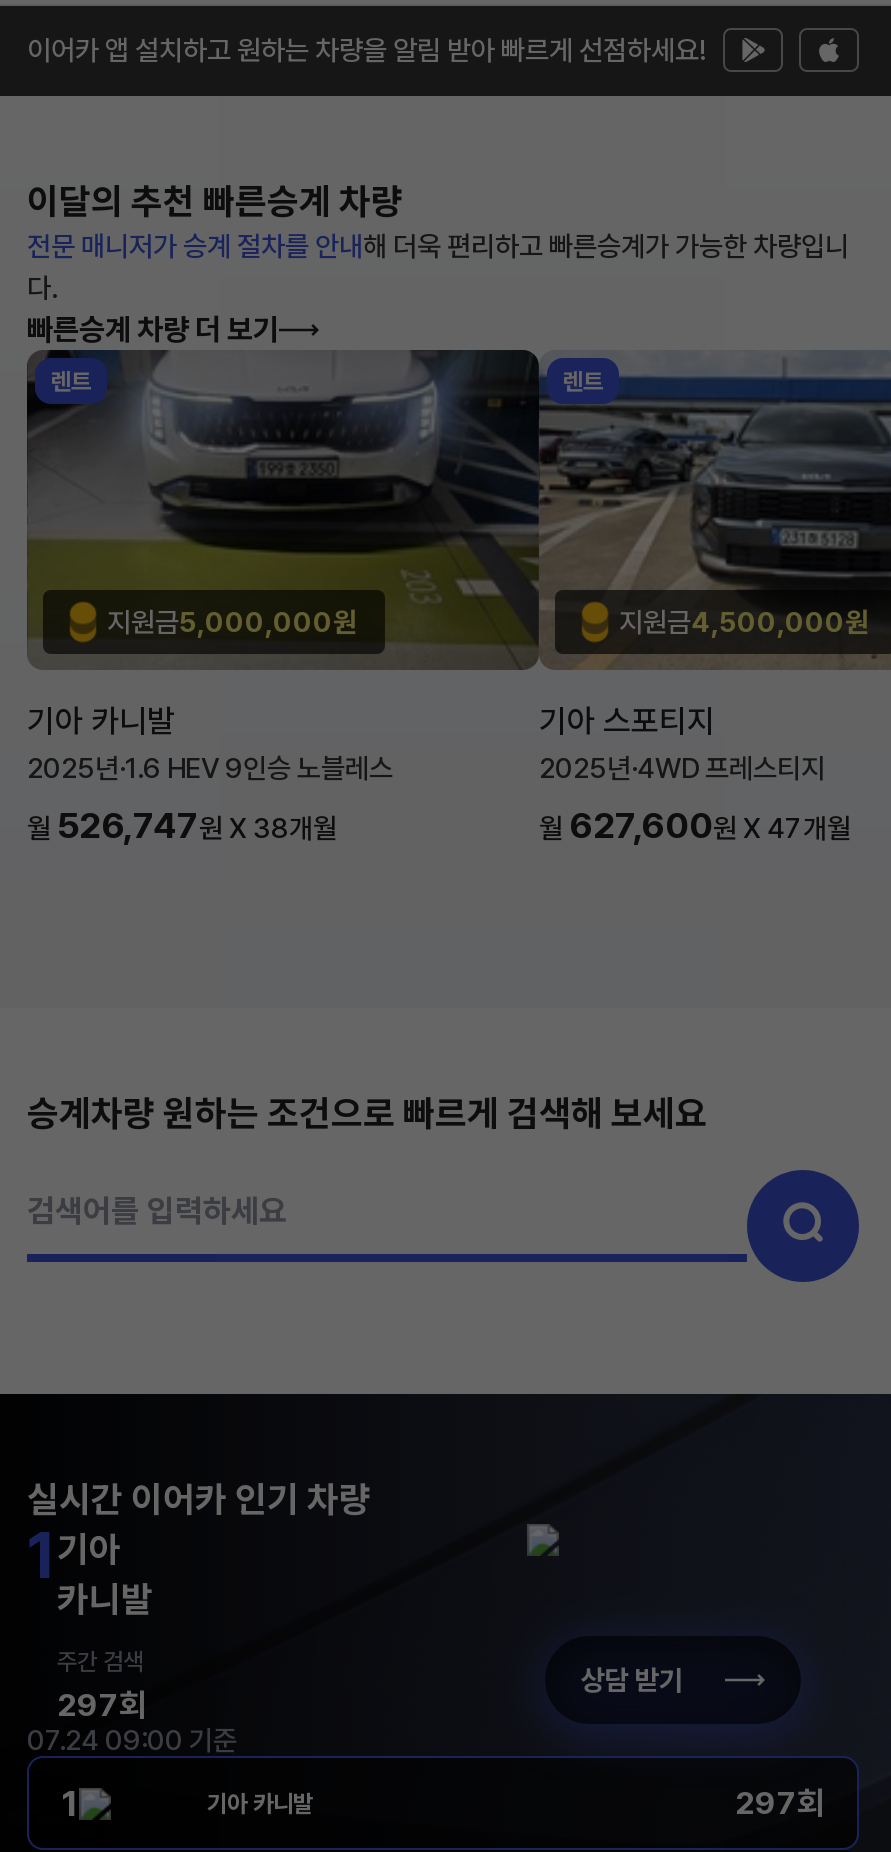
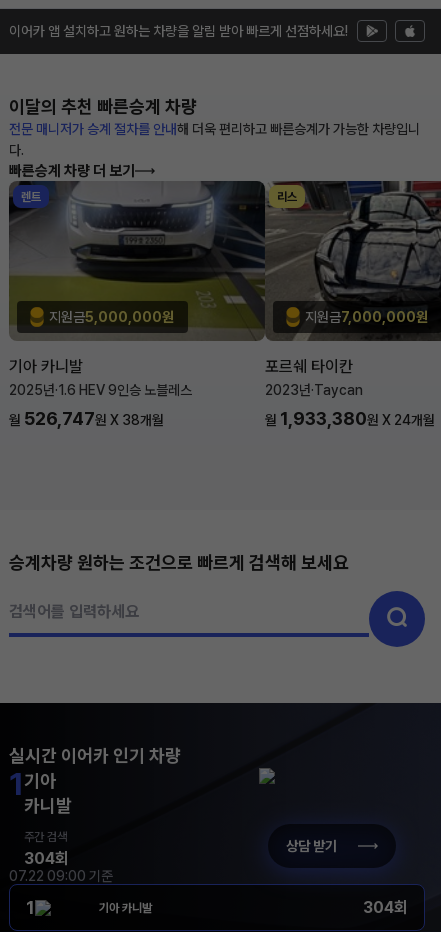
[539,350,885,670] [image] | 렌트 -> [265,180,438,341] [image] | 리스
[619,605,869,637] 지원금4,500,000원 -> [305,308,428,324] 지원금7,000,000원
[539,702,825,784] 기아 스포티지 | 2025년·4WD 프레스티지 -> [265,357,363,398] 포르쉐 타이칸 | 2023년·Taycan
[539,804,851,846] 월 627,600원 X 47개월 -> [265,408,435,429] 월 1,933,380원 X 24개월
[57,1686,147,1724] 297회 -> [24,849,69,868] 304회
[27,1724,237,1756] 07.24 09:00 기준 -> [9,868,113,884] 07.22 09:00 기준
[735,1784,825,1822] 297회 -> [363,898,408,917] 304회

